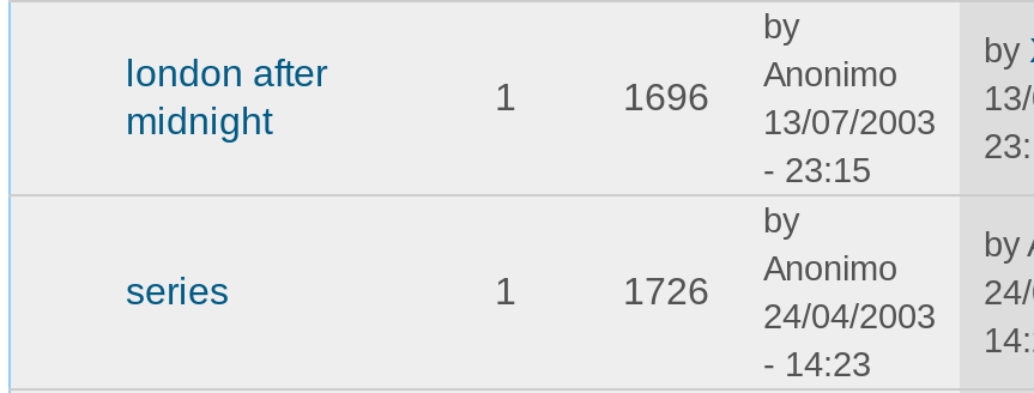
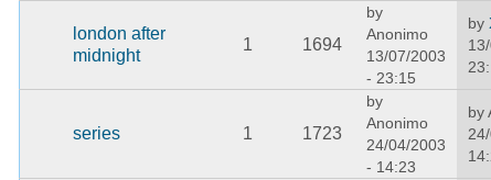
[623,78,709,118] 1696 -> [302,36,341,54] 1694
[623,272,709,312] 1726 -> [302,124,341,143] 1723

